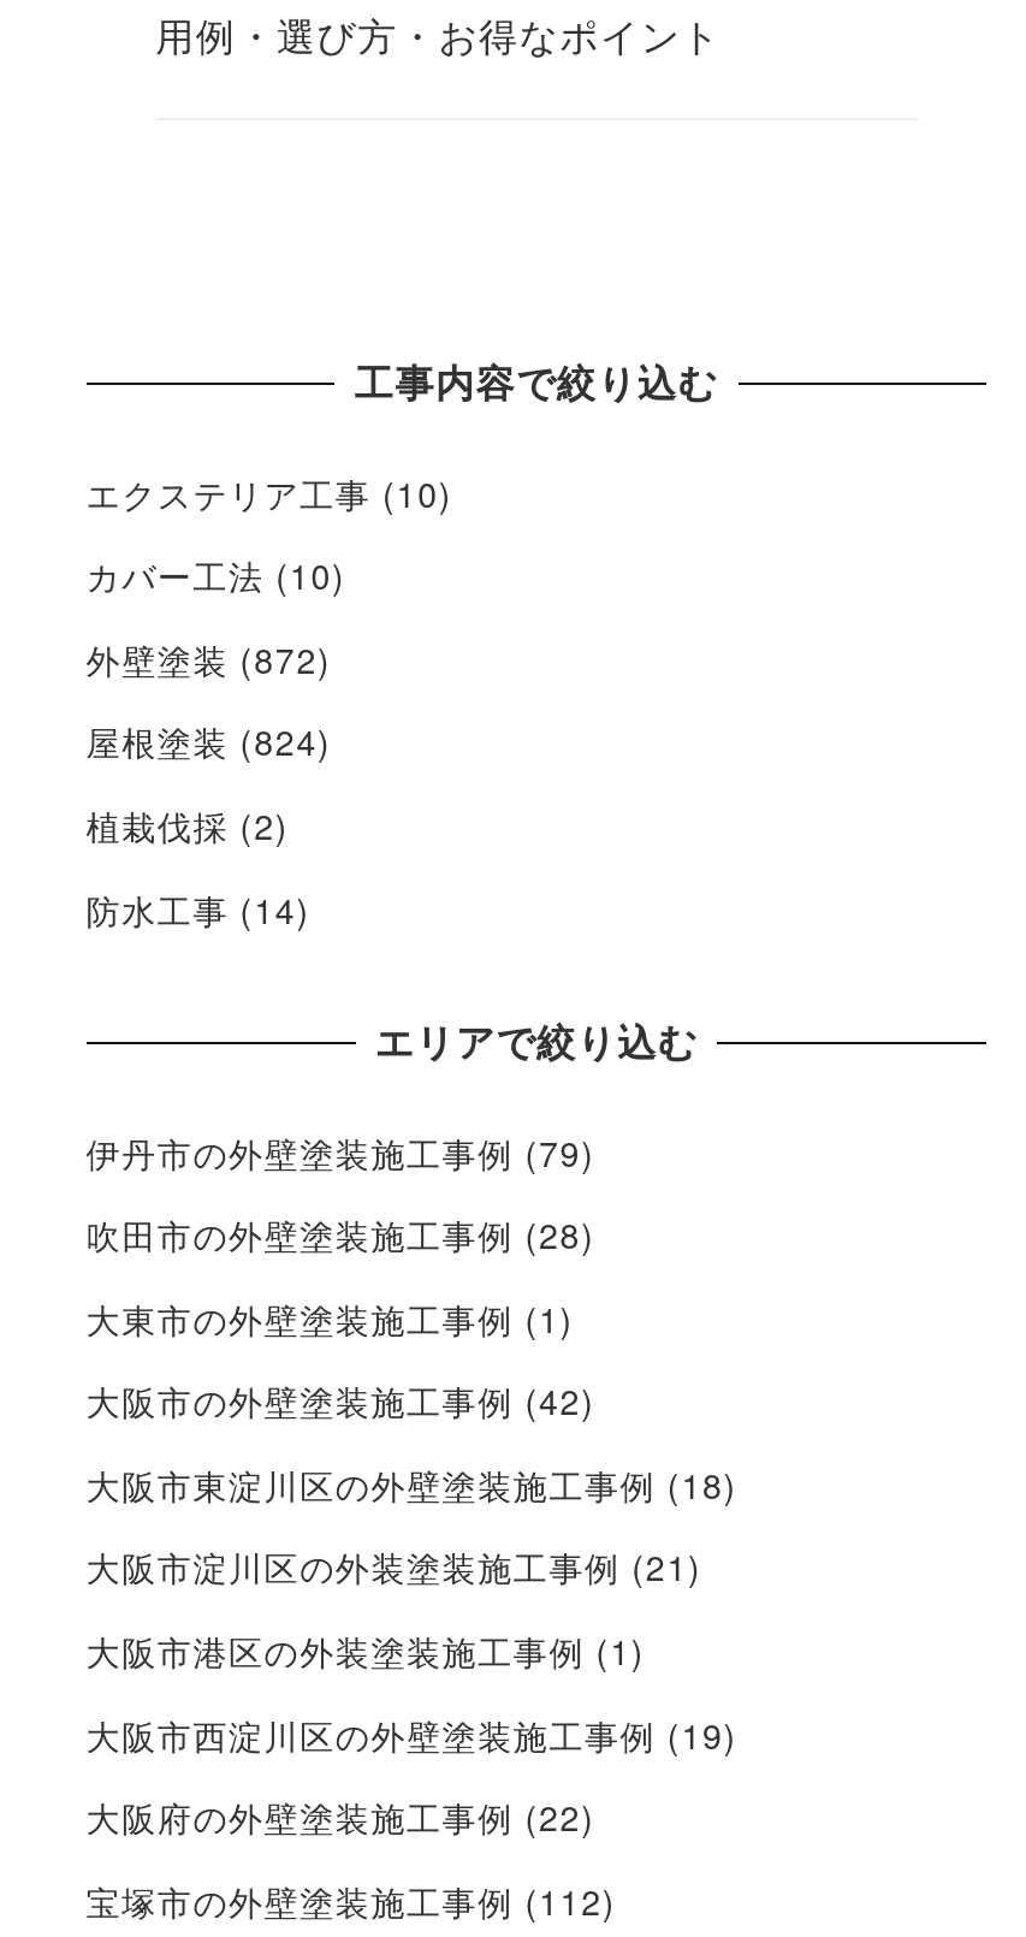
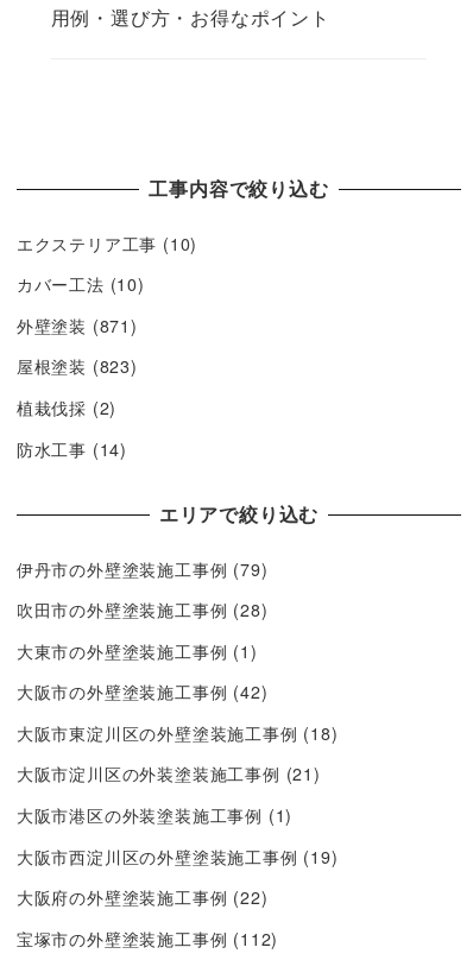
[86,635,331,683] 外壁塗装(872) -> [16,313,138,337] 外壁塗装(871)
[86,718,331,766] 屋根塗装(824) -> [16,354,138,378] 屋根塗装(823)

